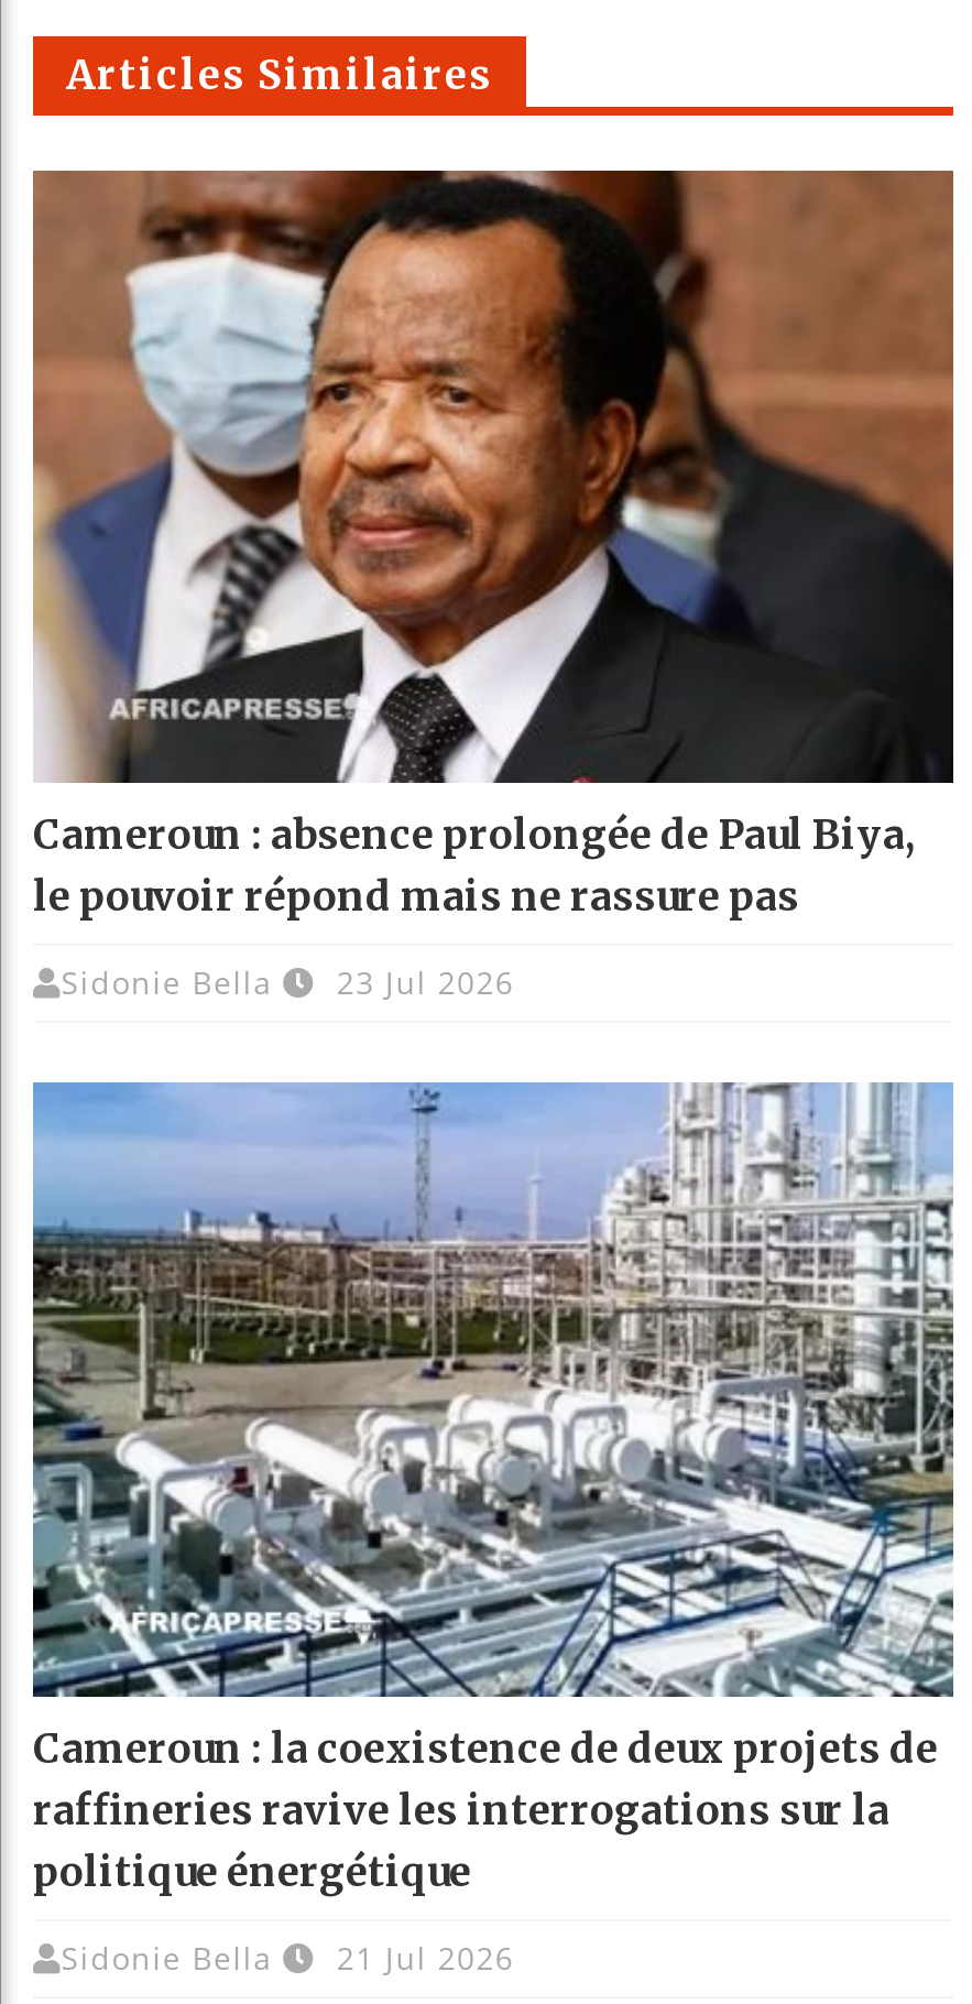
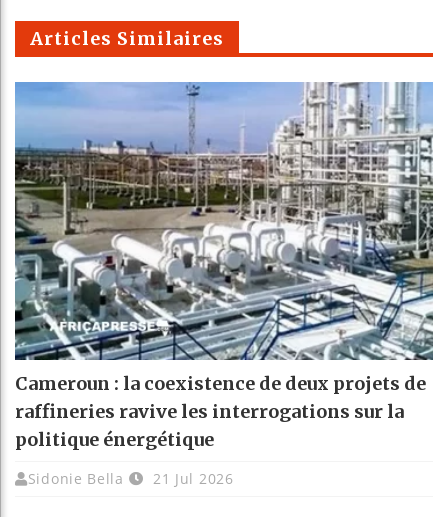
[31,168,955,1004] [image] | Cameroun : absence prolongée de Paul Biya, | le pouvoir répond mais ne rassure pas | Sidonie Bella | 23 Jul 2026 -> none

